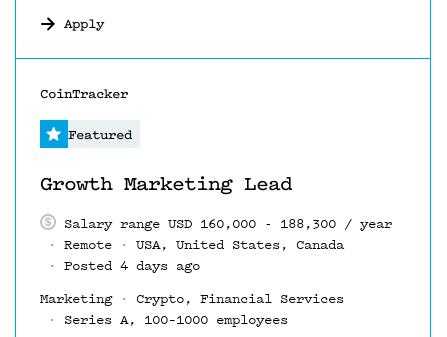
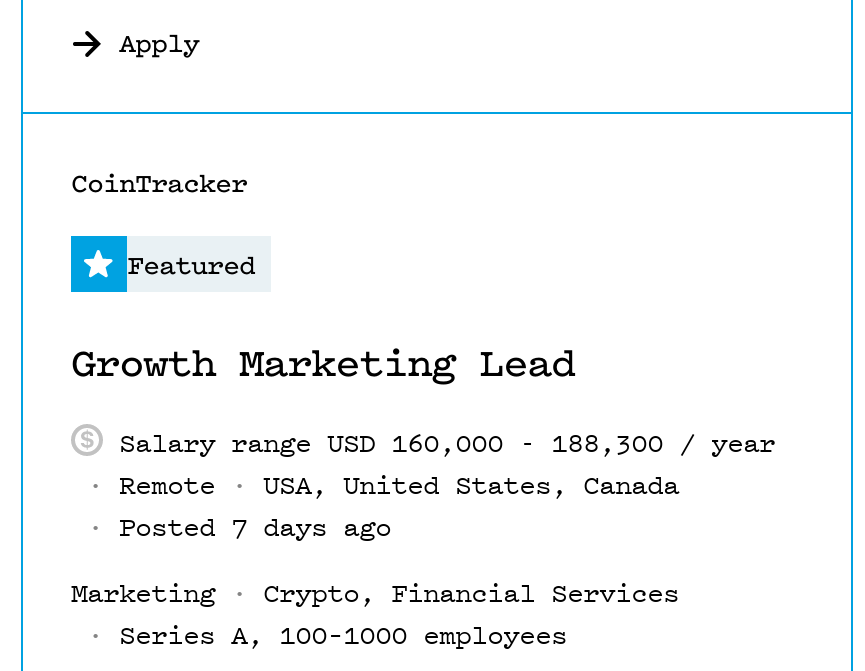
[64,254,200,274] Posted 4 days ago -> [119,504,391,544] Posted 7 days ago

